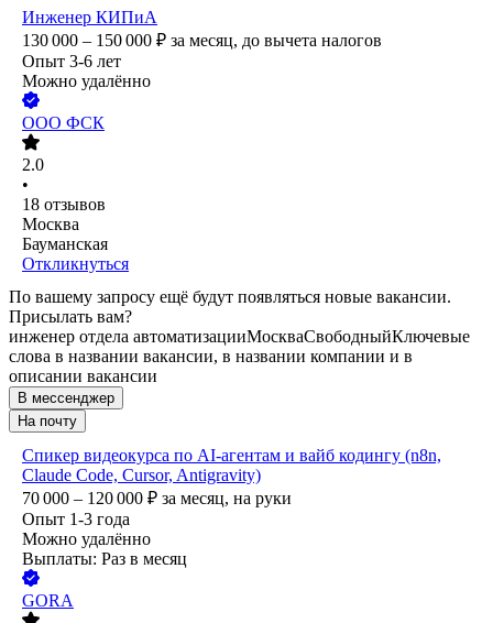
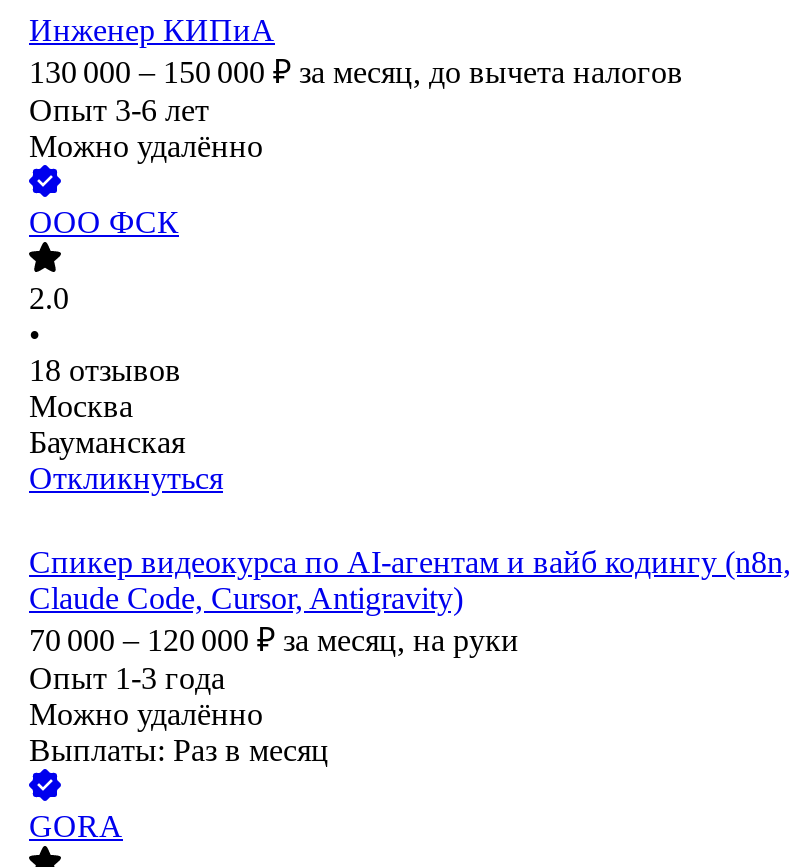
[9,288,470,430] По вашему запросу ещё будут появляться новые вакансии. | Присылать вам? | инженер отдела автоматизацииМоскваСвободныйКлючевые | слова в названии вакансии, в названии компании и в | описании вакансии | В мессенджер | На почту -> none

